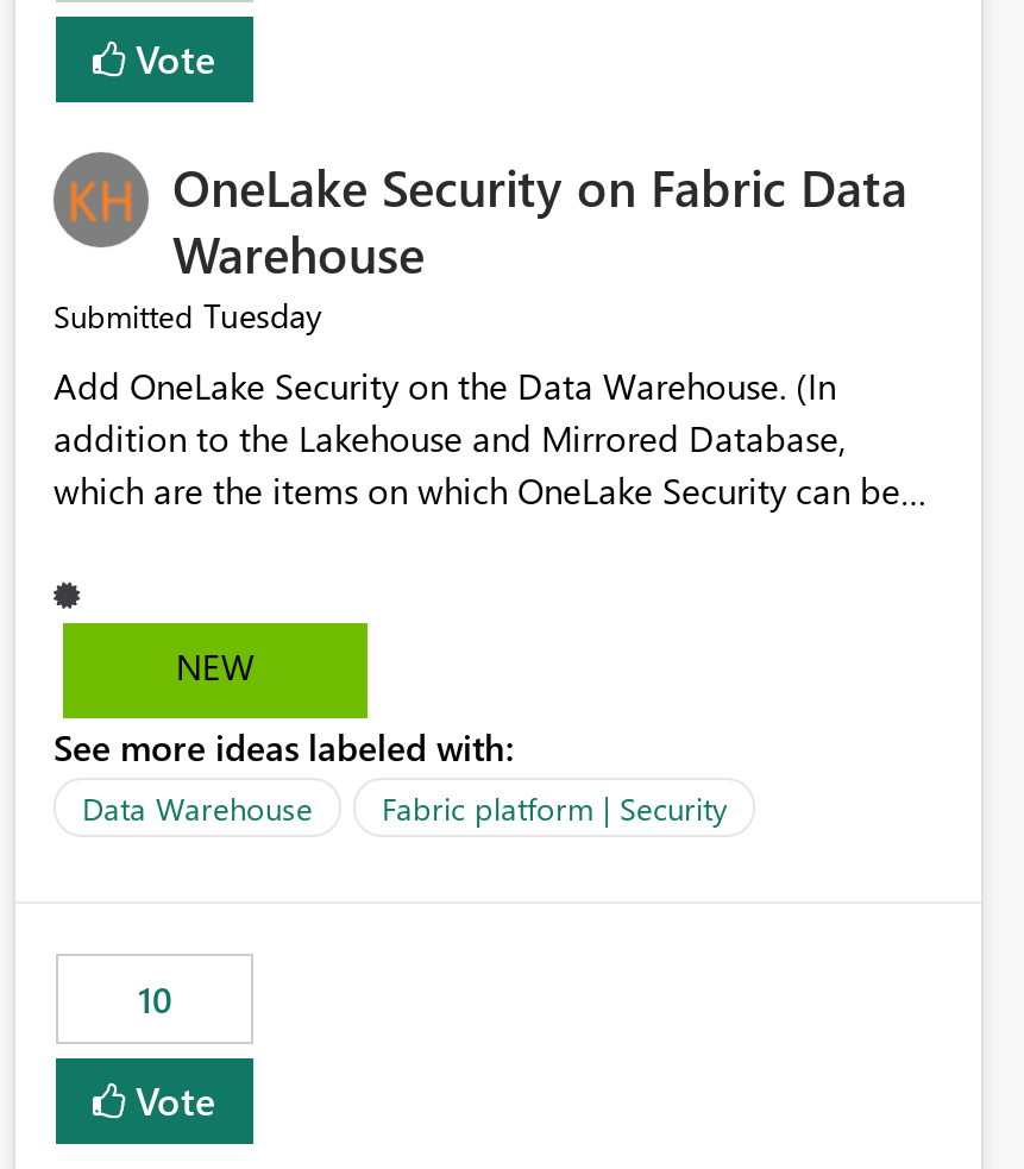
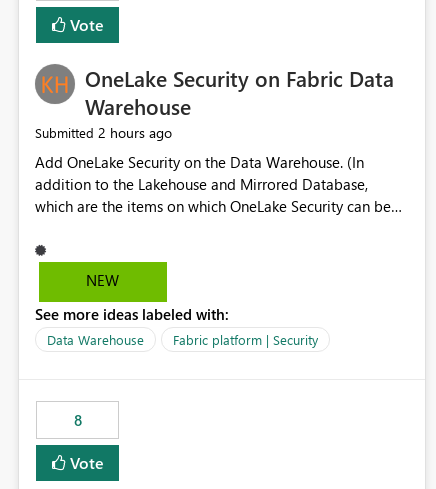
[54,293,322,339] Submitted Tuesday -> [35,123,172,142] Submitted 2 hours ago
[138,976,171,1024] 10 -> [73,410,81,430] 8

